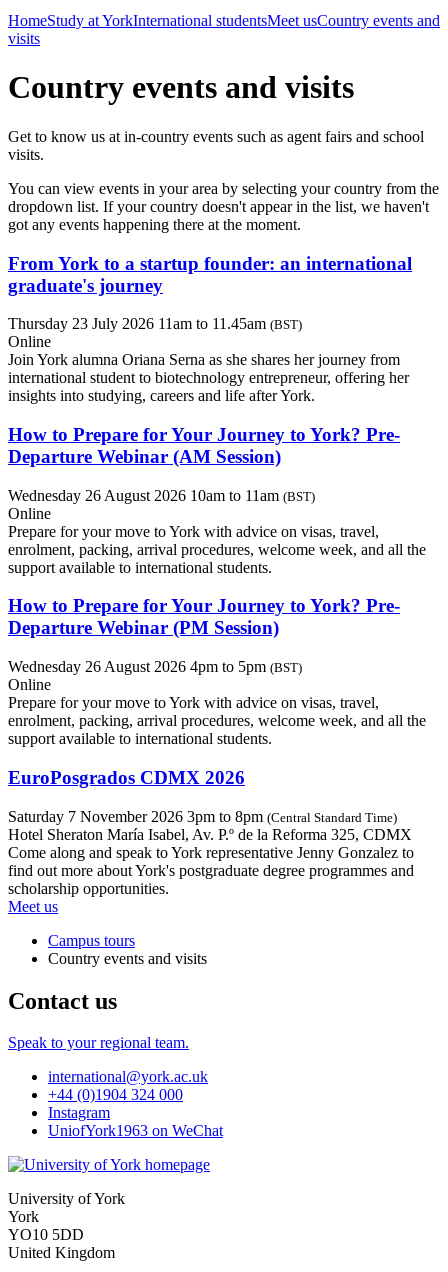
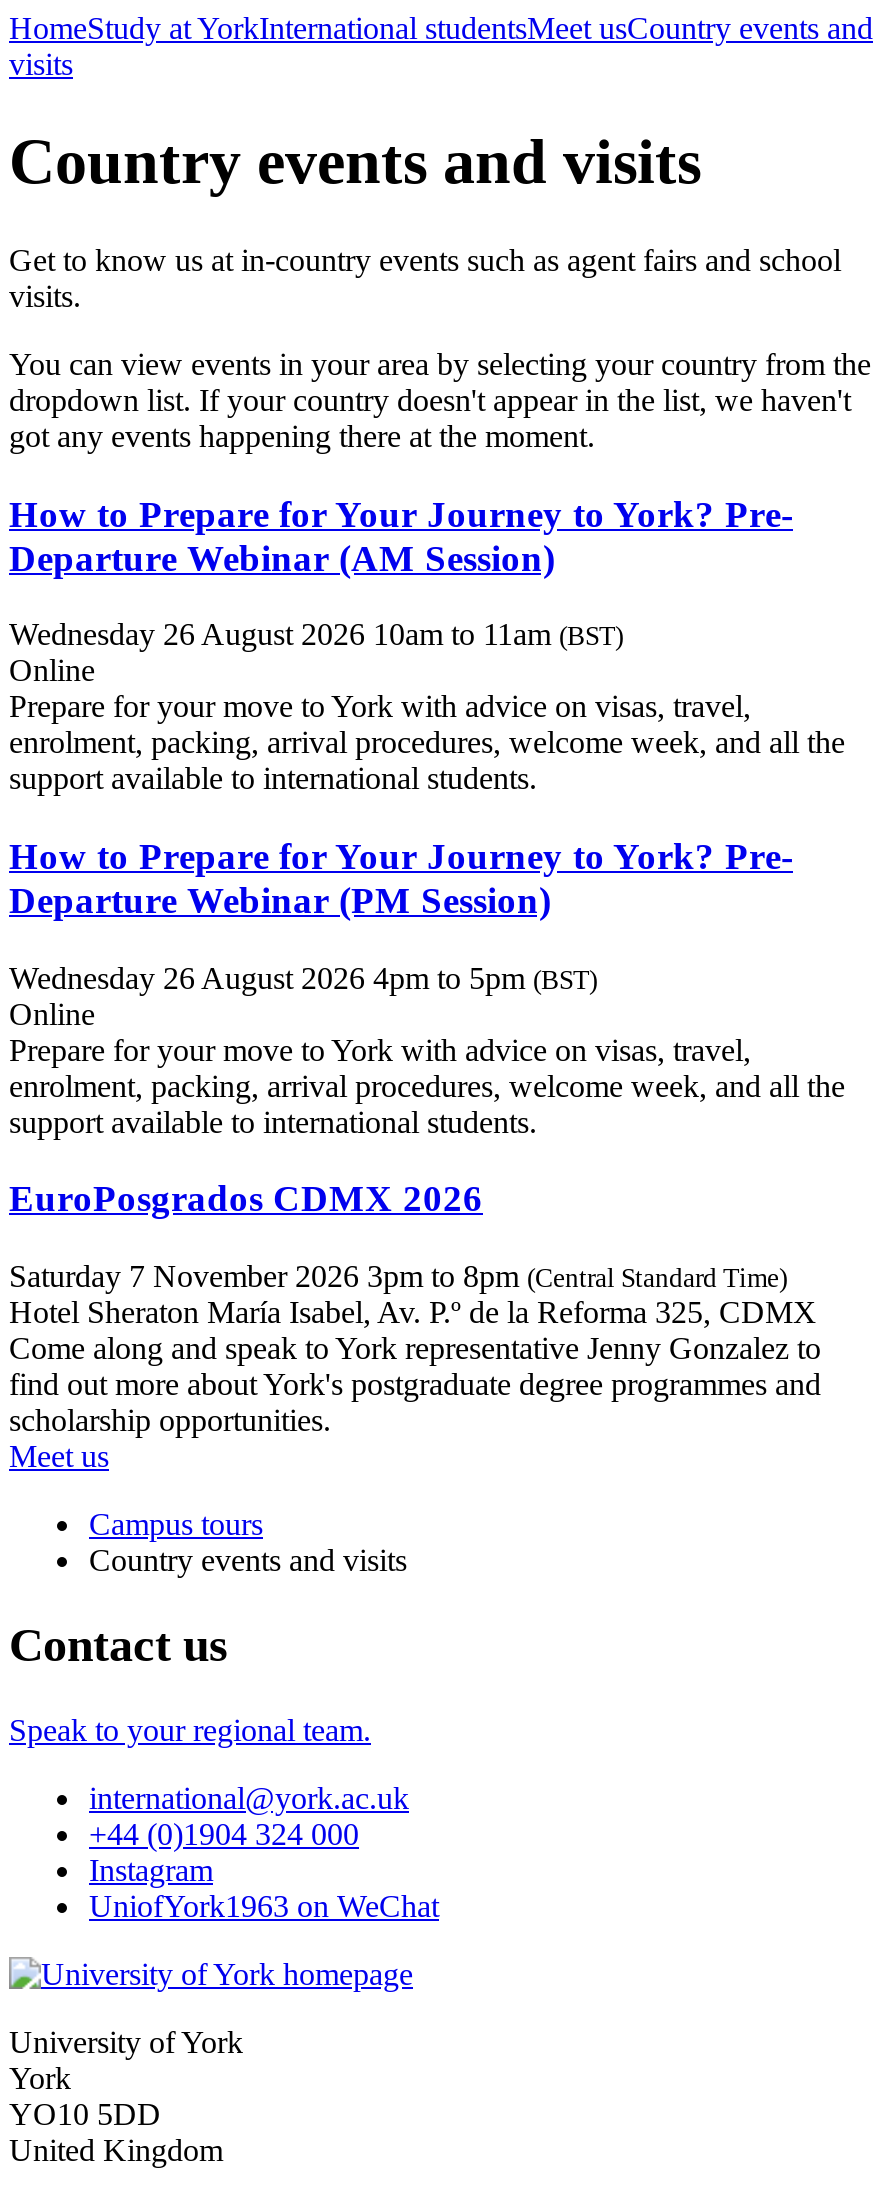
[8,253,412,404] From York to a startup founder: an international | graduate's journey | Thursday 23 July 2026 11am to 11.45am (BST) | Online | Join York alumna Oriana Serna as she shares her journey from | international student to biotechnology entrepreneur, offering her | insights into studying, careers and life after York. -> none

